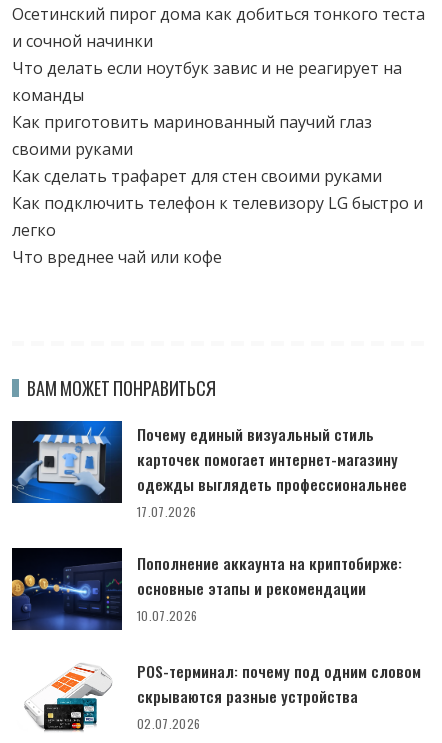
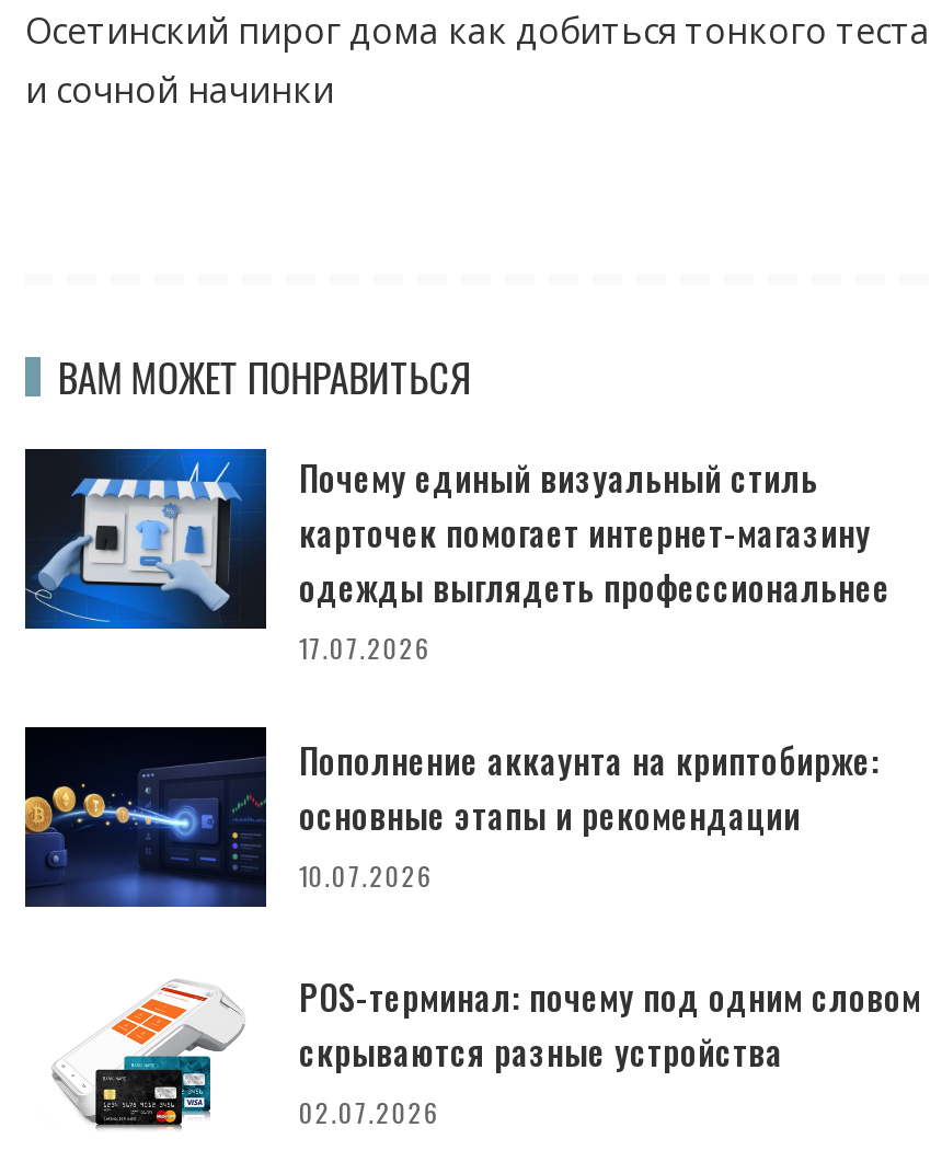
[12,56,423,267] Что делать если ноутбук завис и не реагирует на | команды | Как приготовить маринованный паучий глаз | своими руками | Как сделать трафарет для стен своими руками | Как подключить телефон к телевизору LG быстро и | легко | Что вреднее чай или кофе -> none

